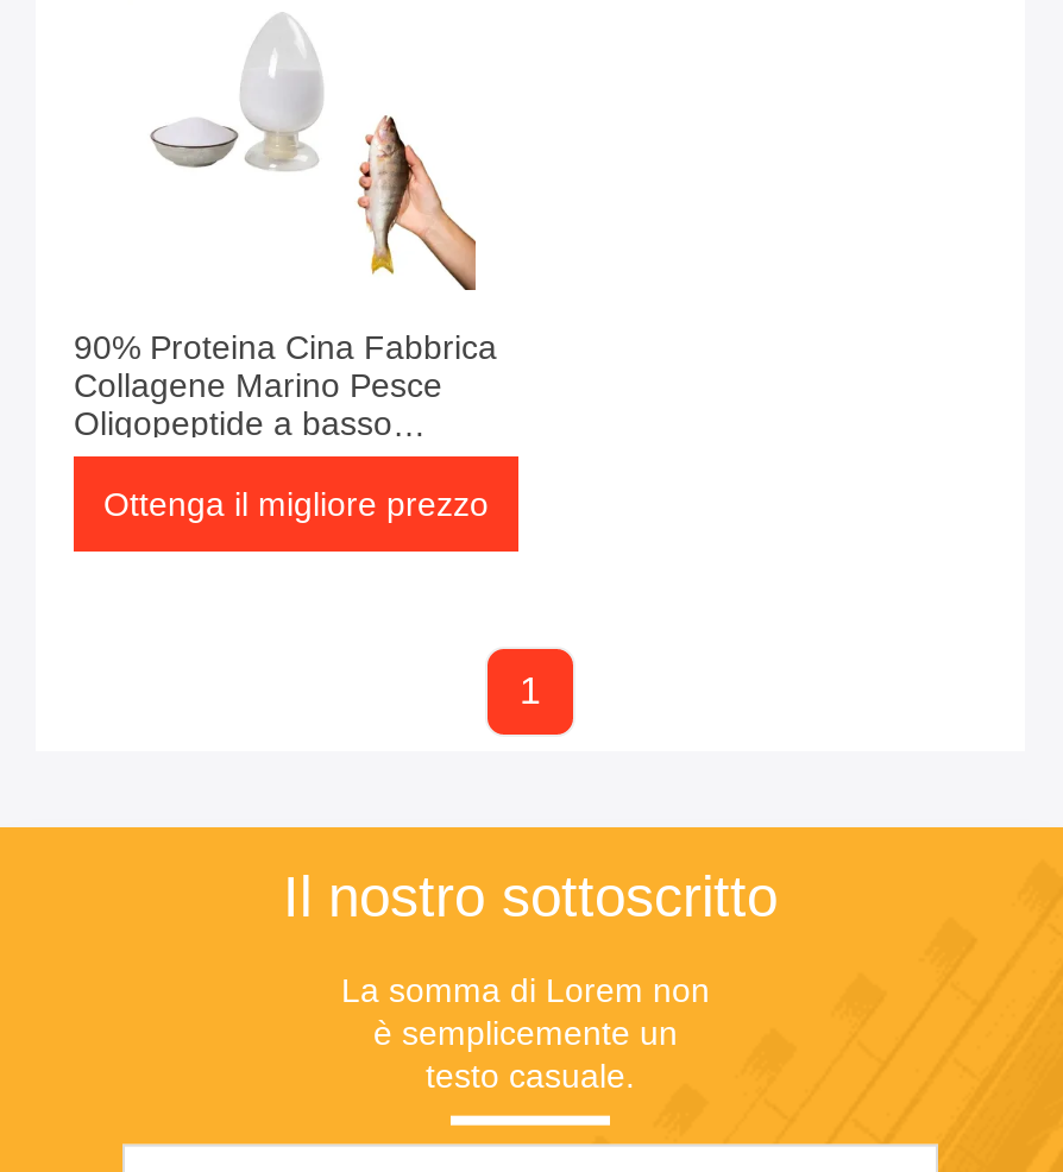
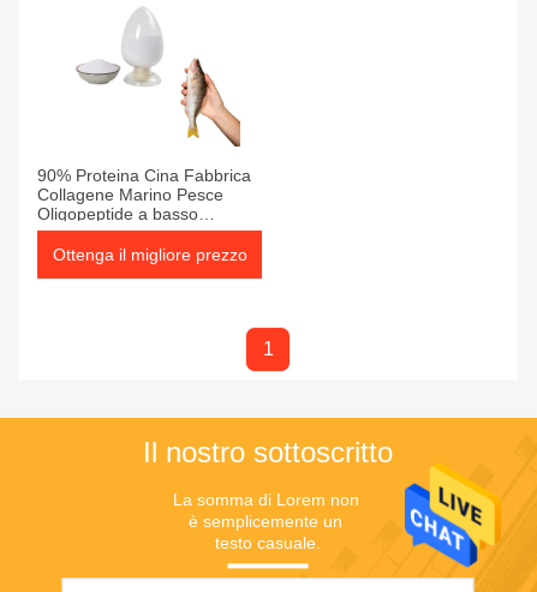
none -> [404,464,501,568] [image]

